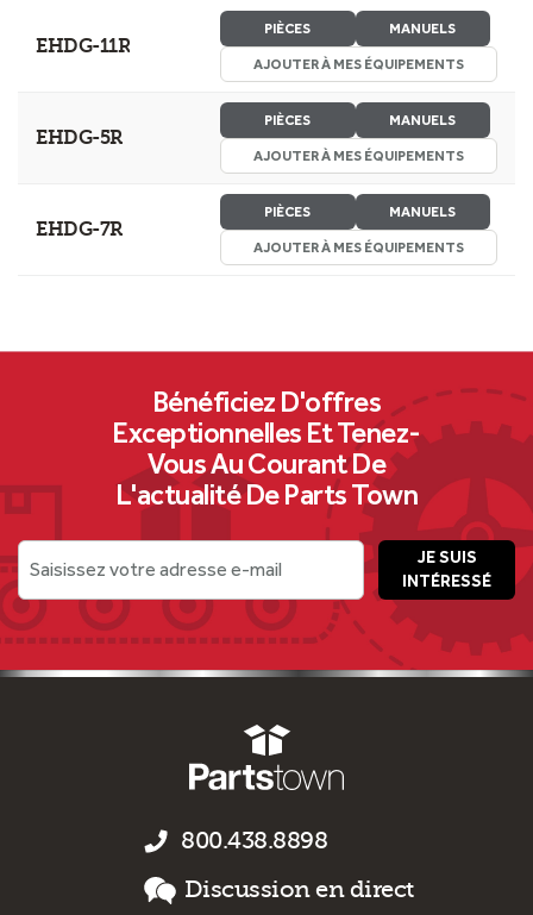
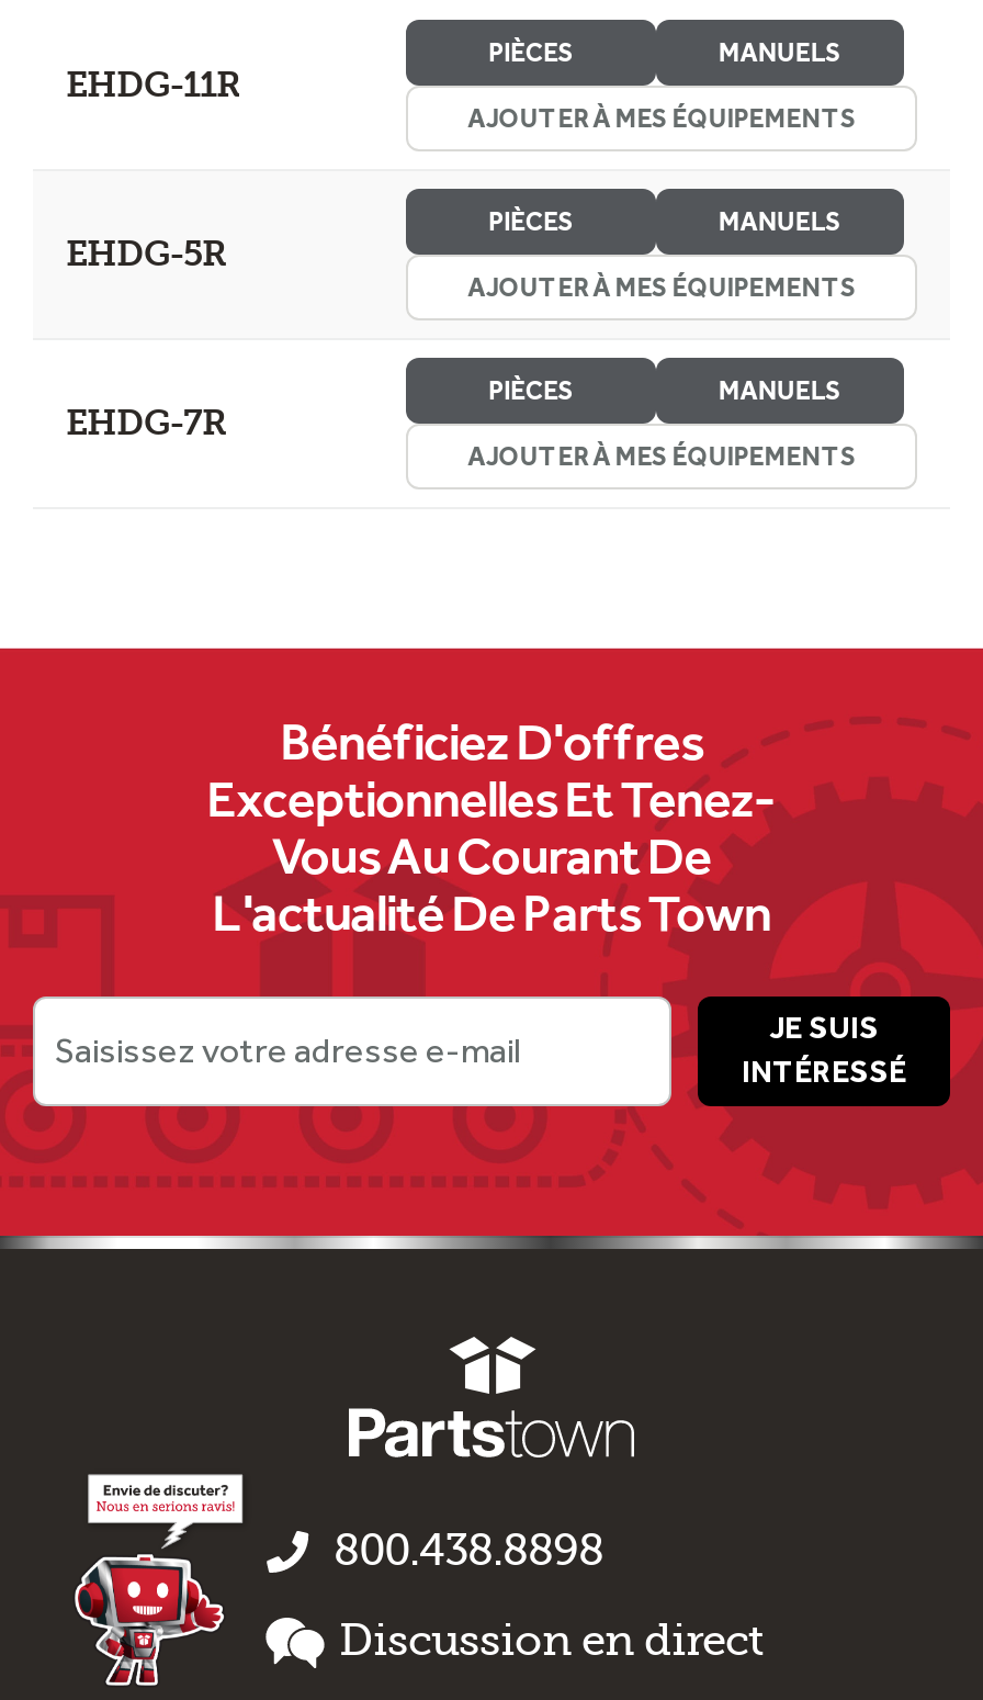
none -> [72,1473,246,1688] [image]

